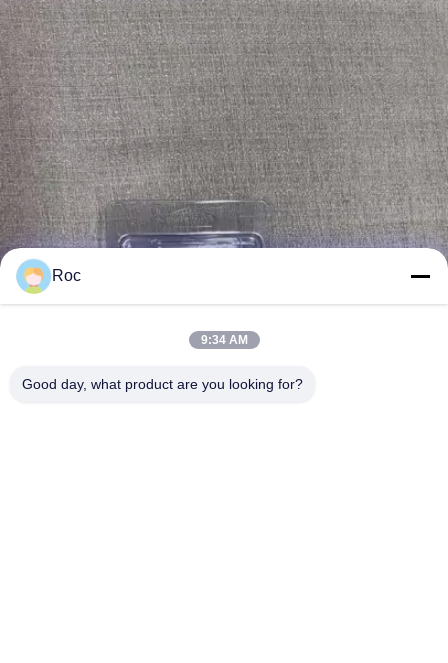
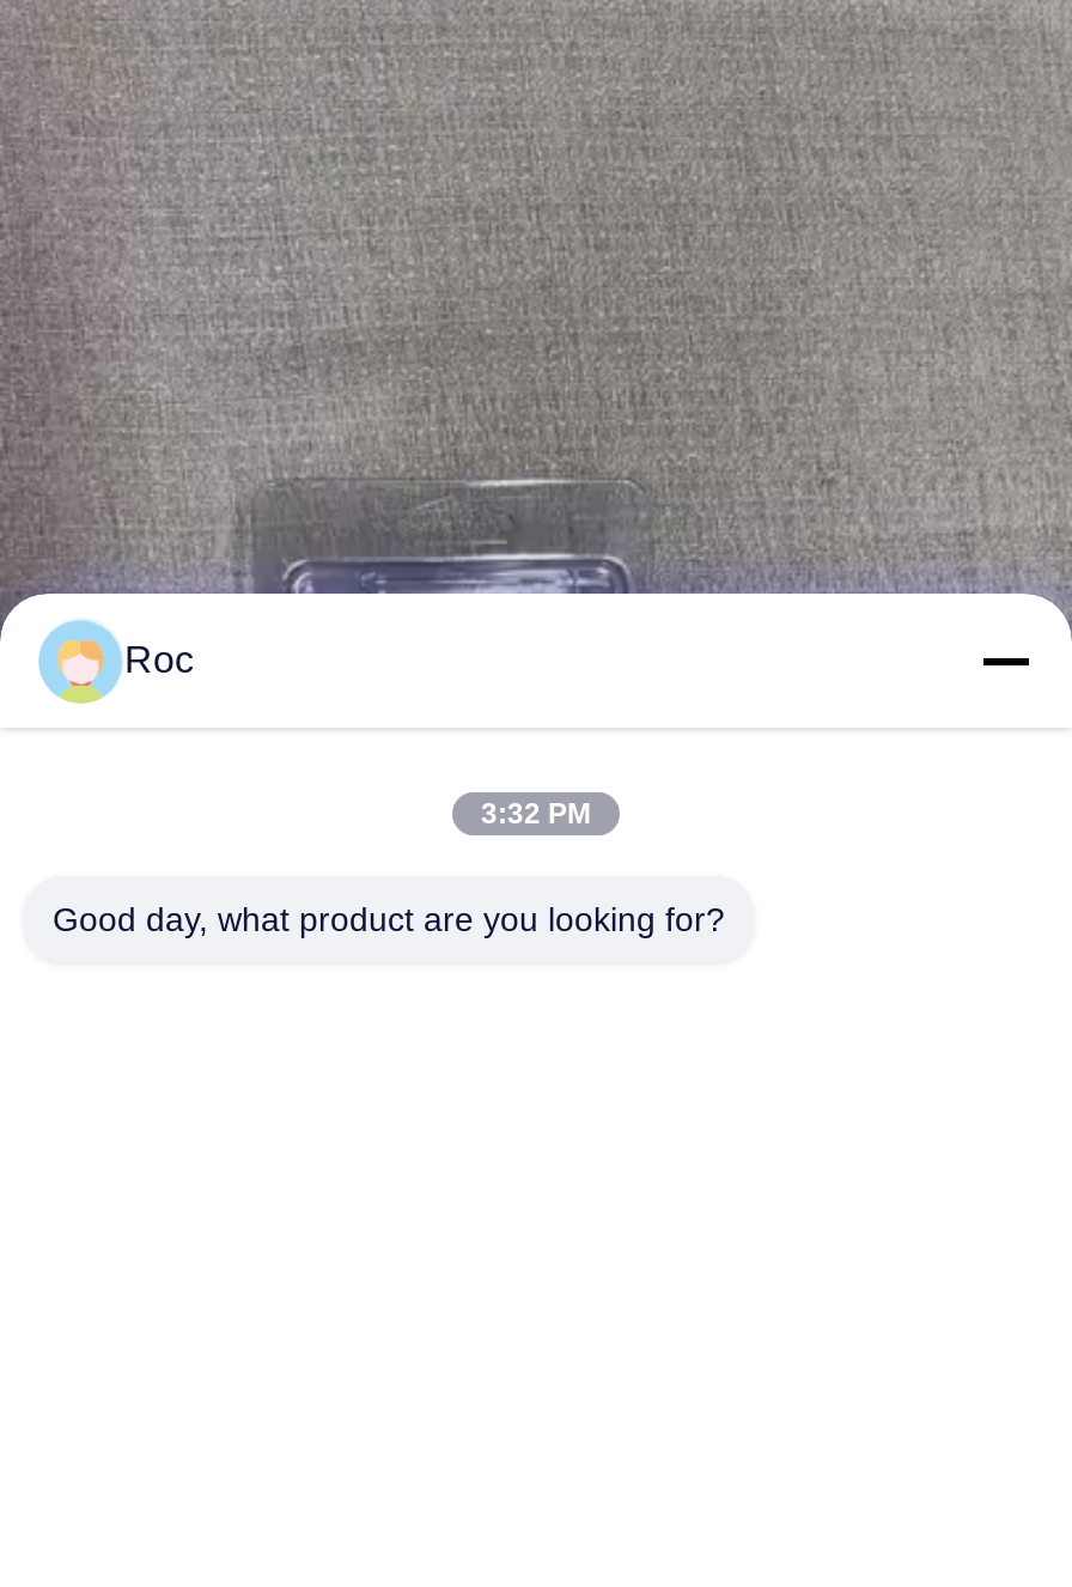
[200,333,247,347] 9:34 AM -> [481,797,591,831] 3:32 PM

